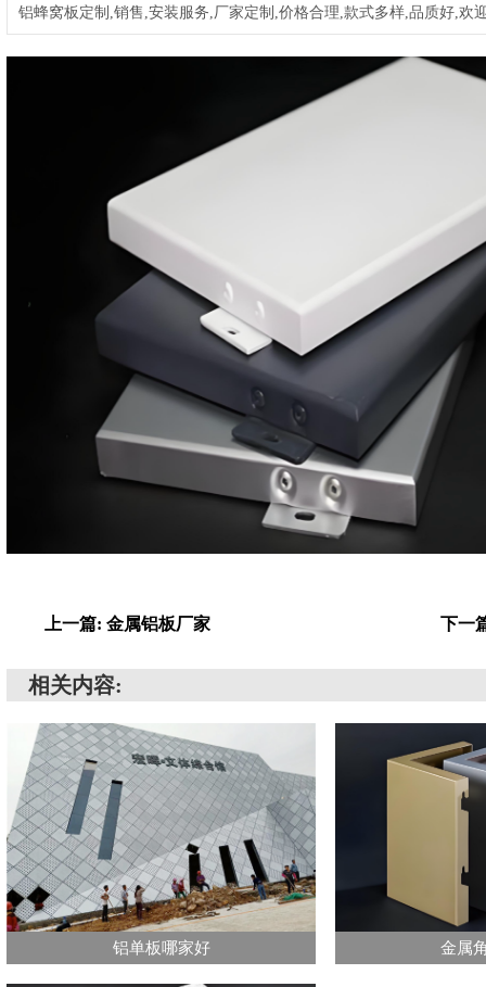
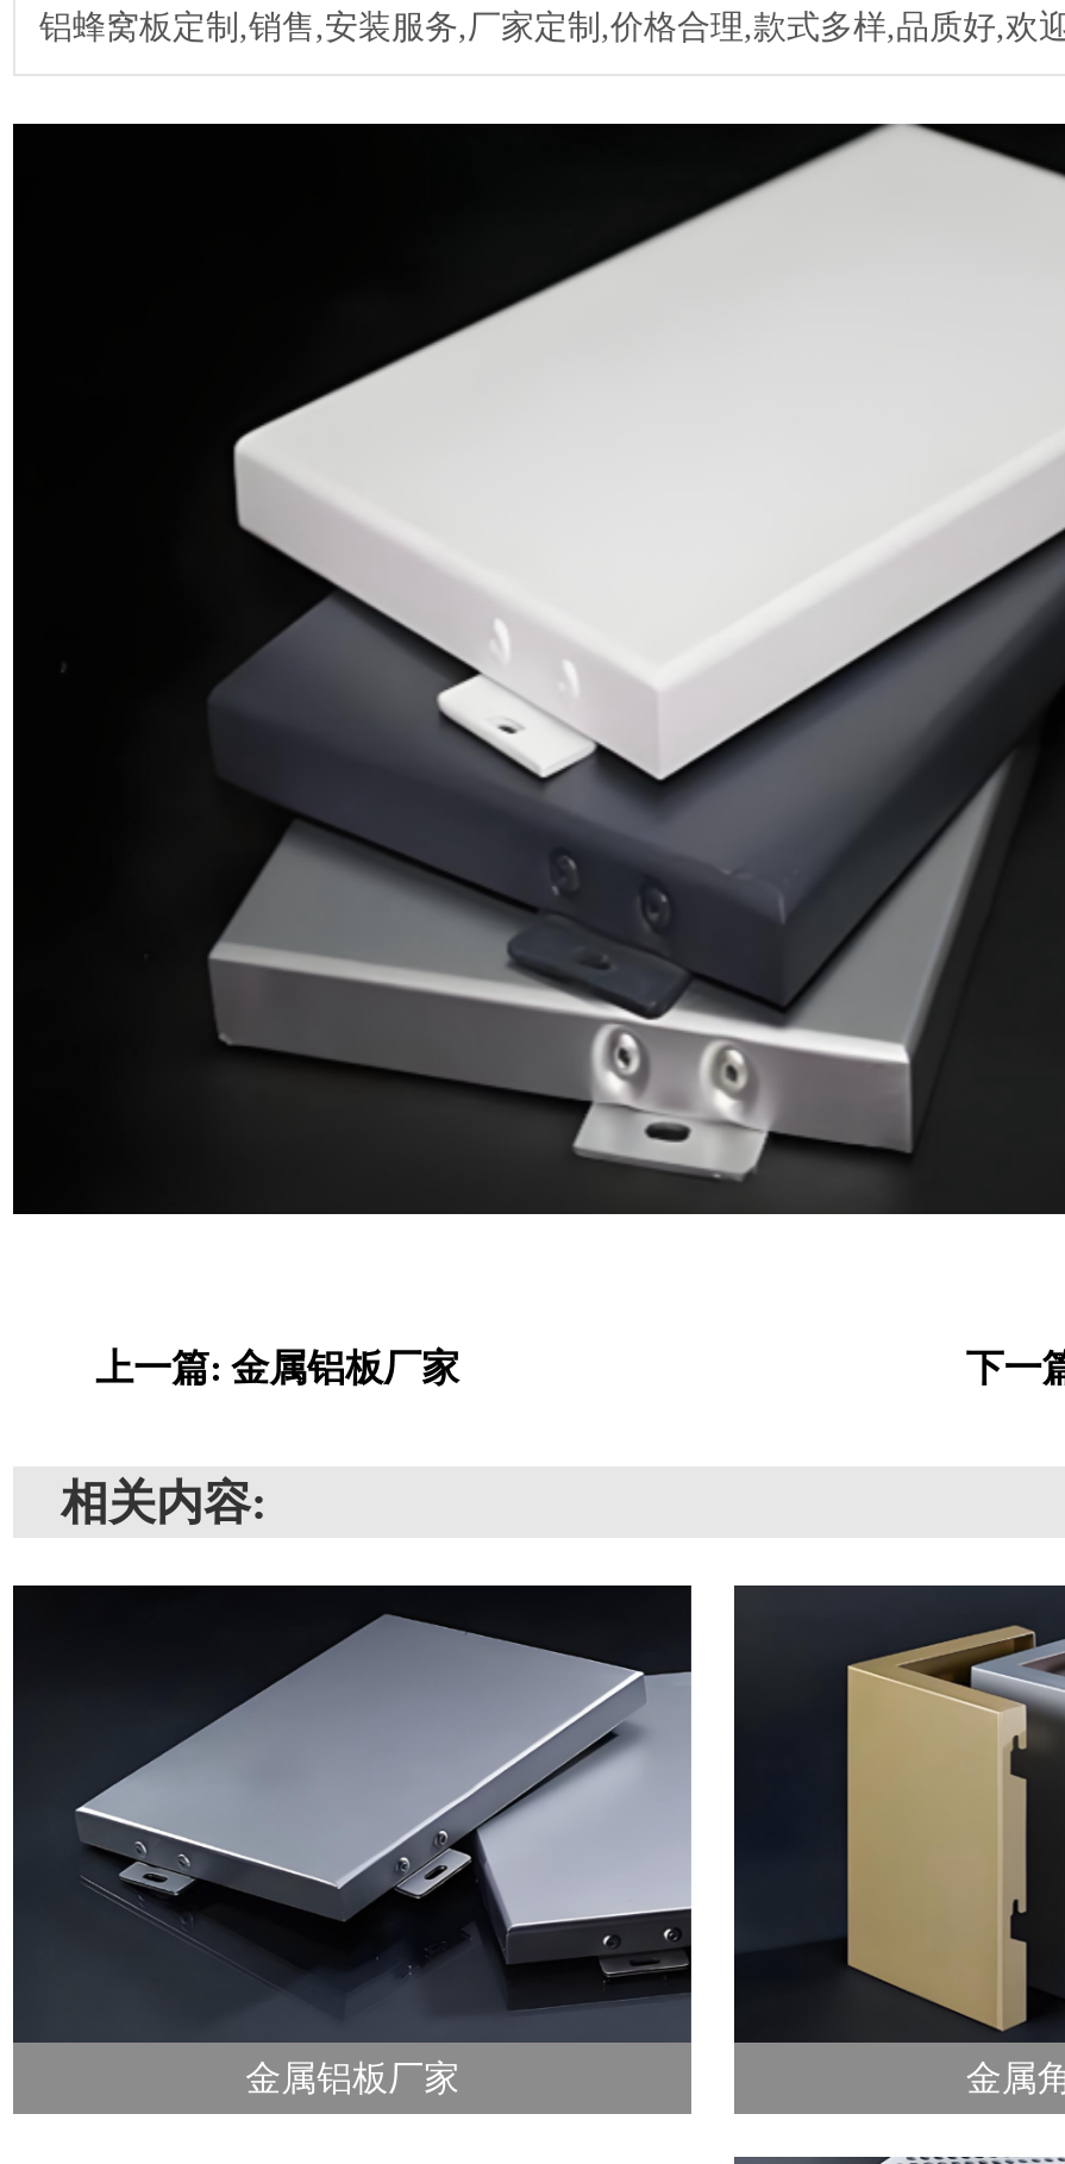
[5,723,316,956] [image] | 铝单板哪家好 -> [11,1583,694,2097] [image] | 金属铝板厂家

